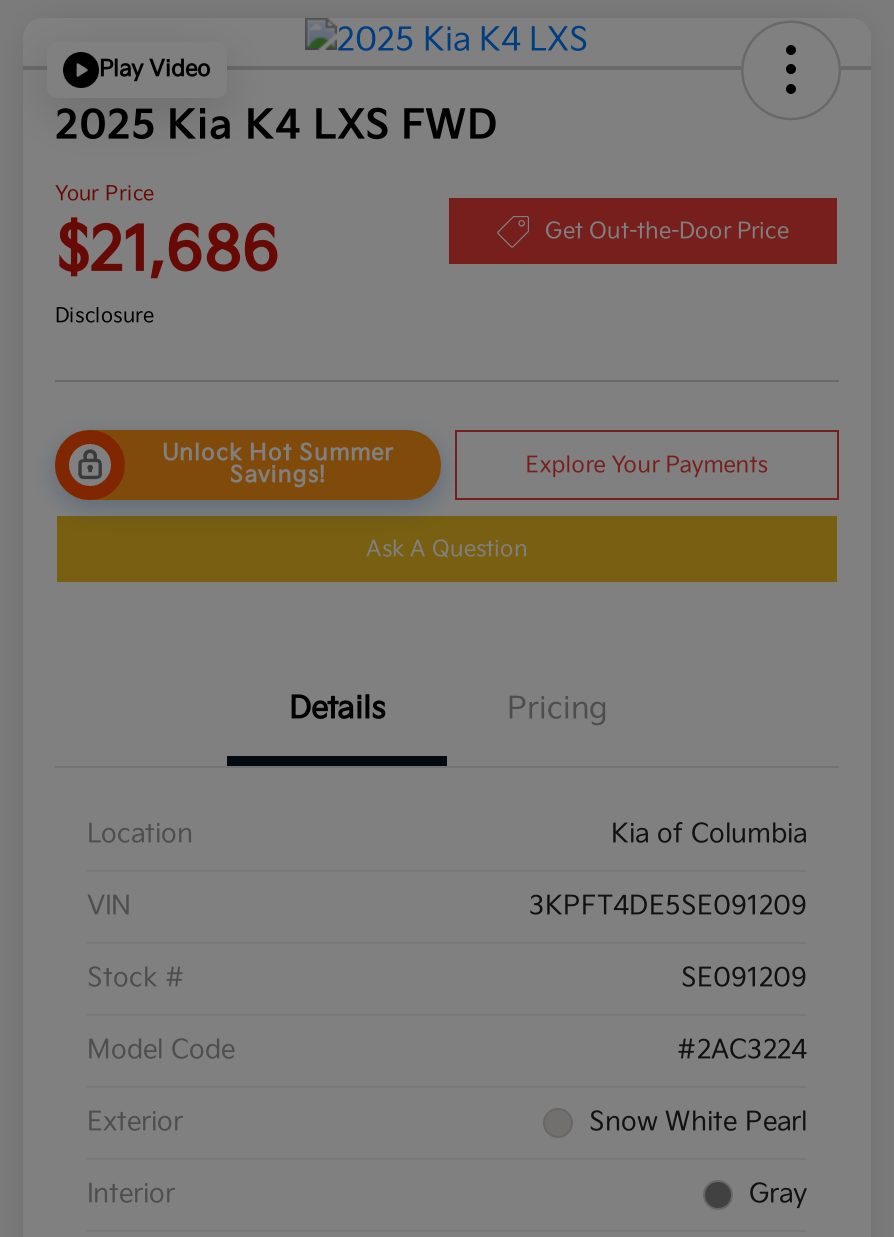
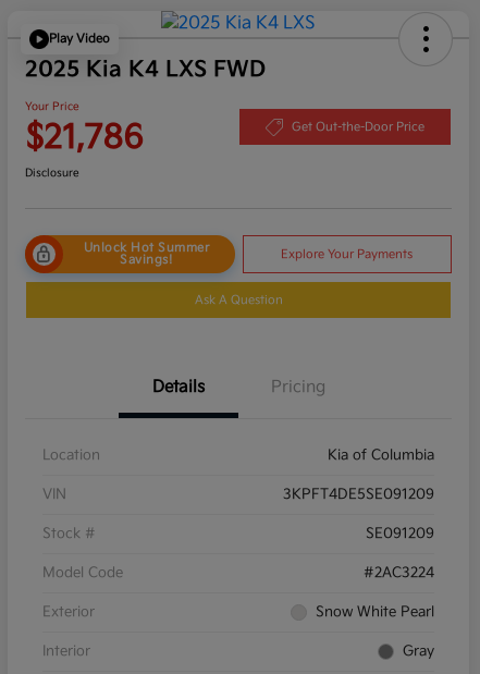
[55,216,279,288] $21,686 -> [25,118,144,158] $21,786

